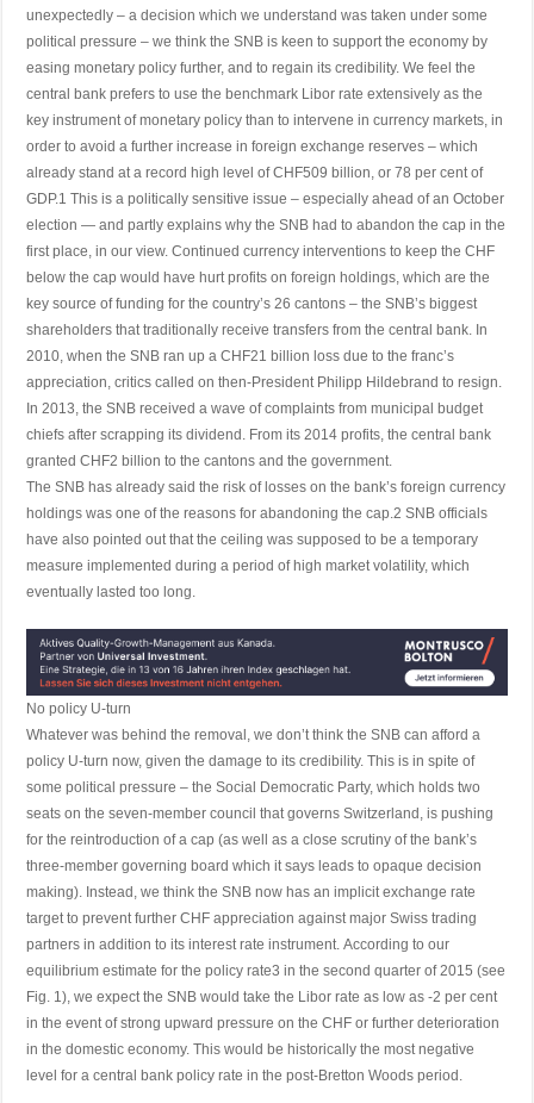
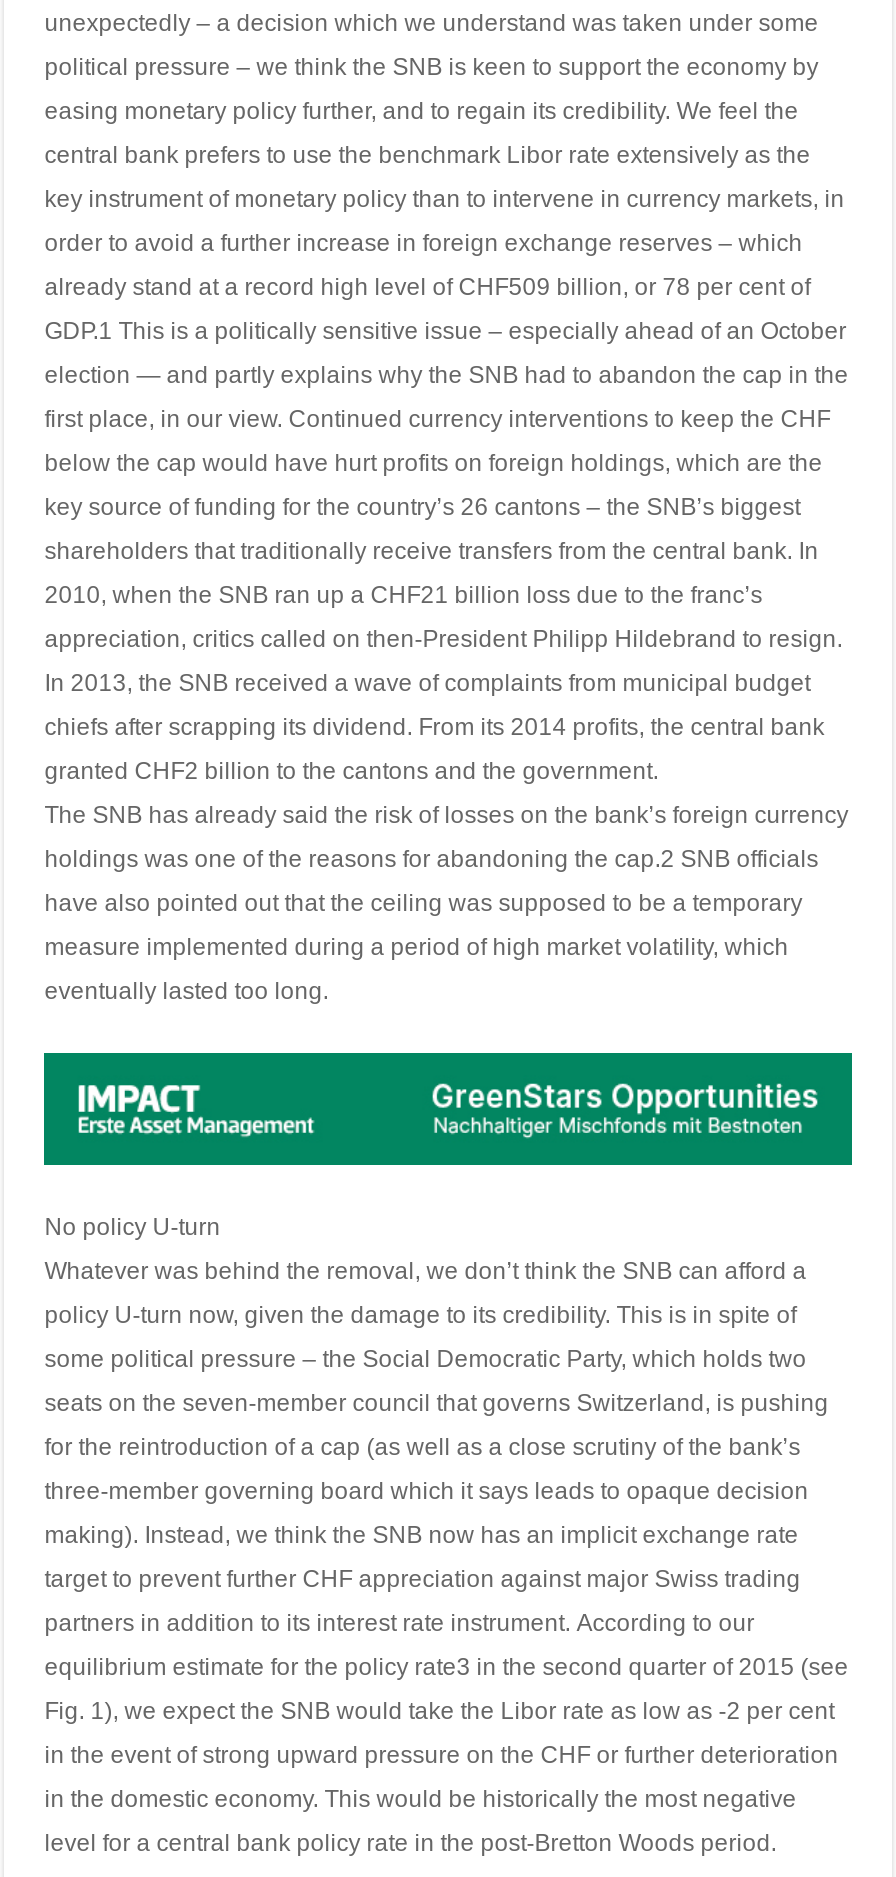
[25,628,509,697] [image] -> [44,1053,852,1165] [image]

